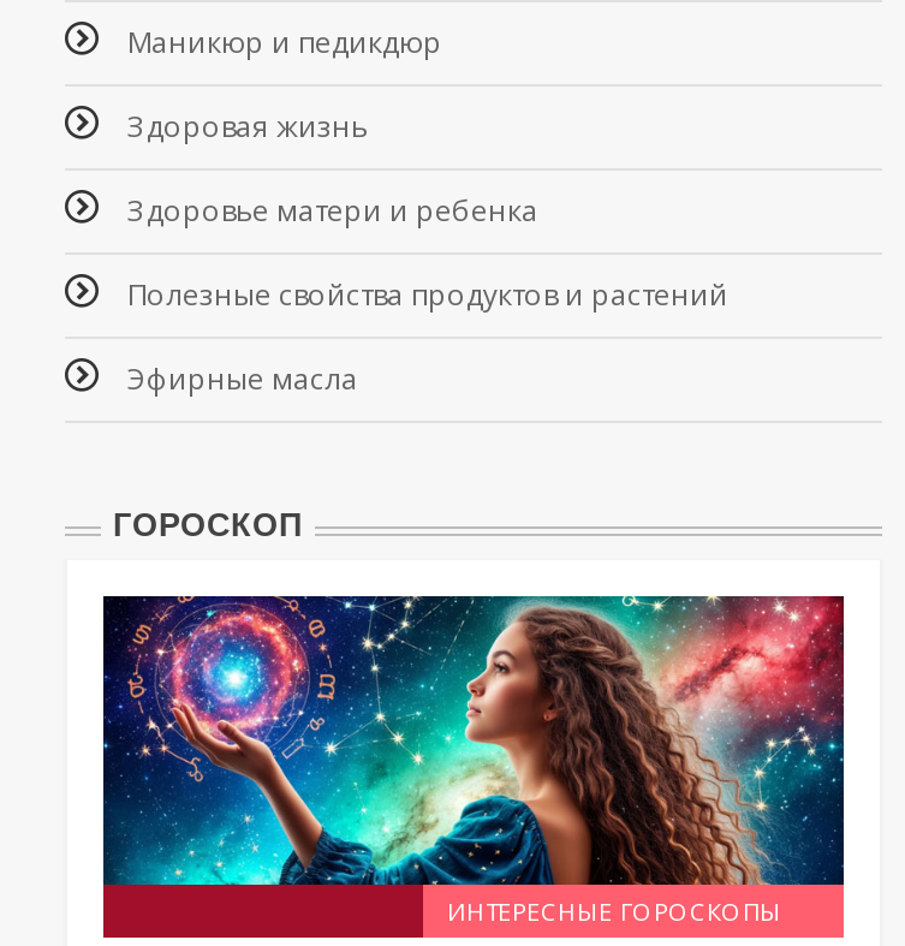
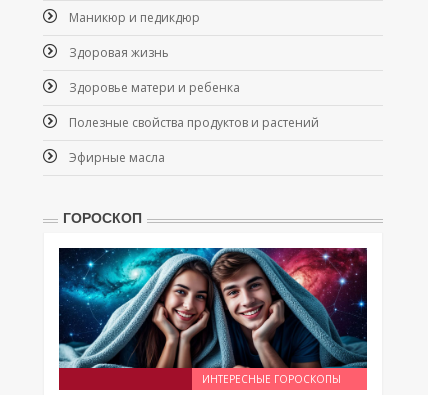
[103,594,844,887] [image] -> [58,247,367,369] [image]

